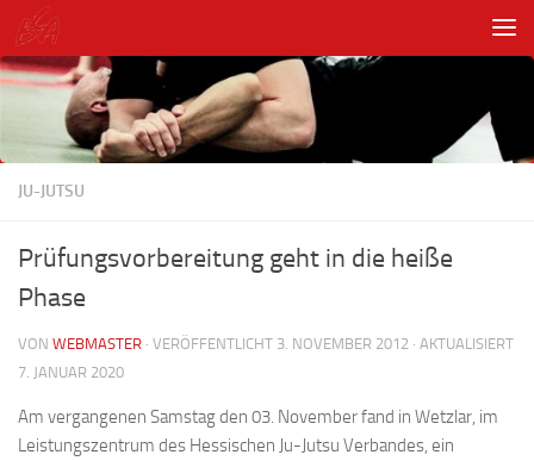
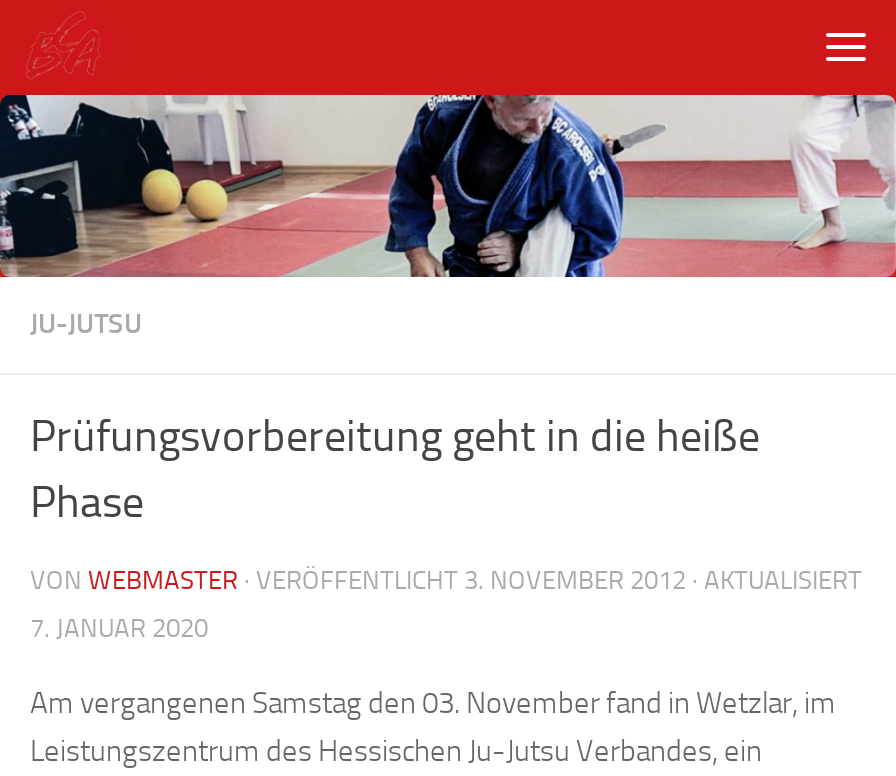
[4,55,530,164] [image] -> [6,93,890,279] [image]

